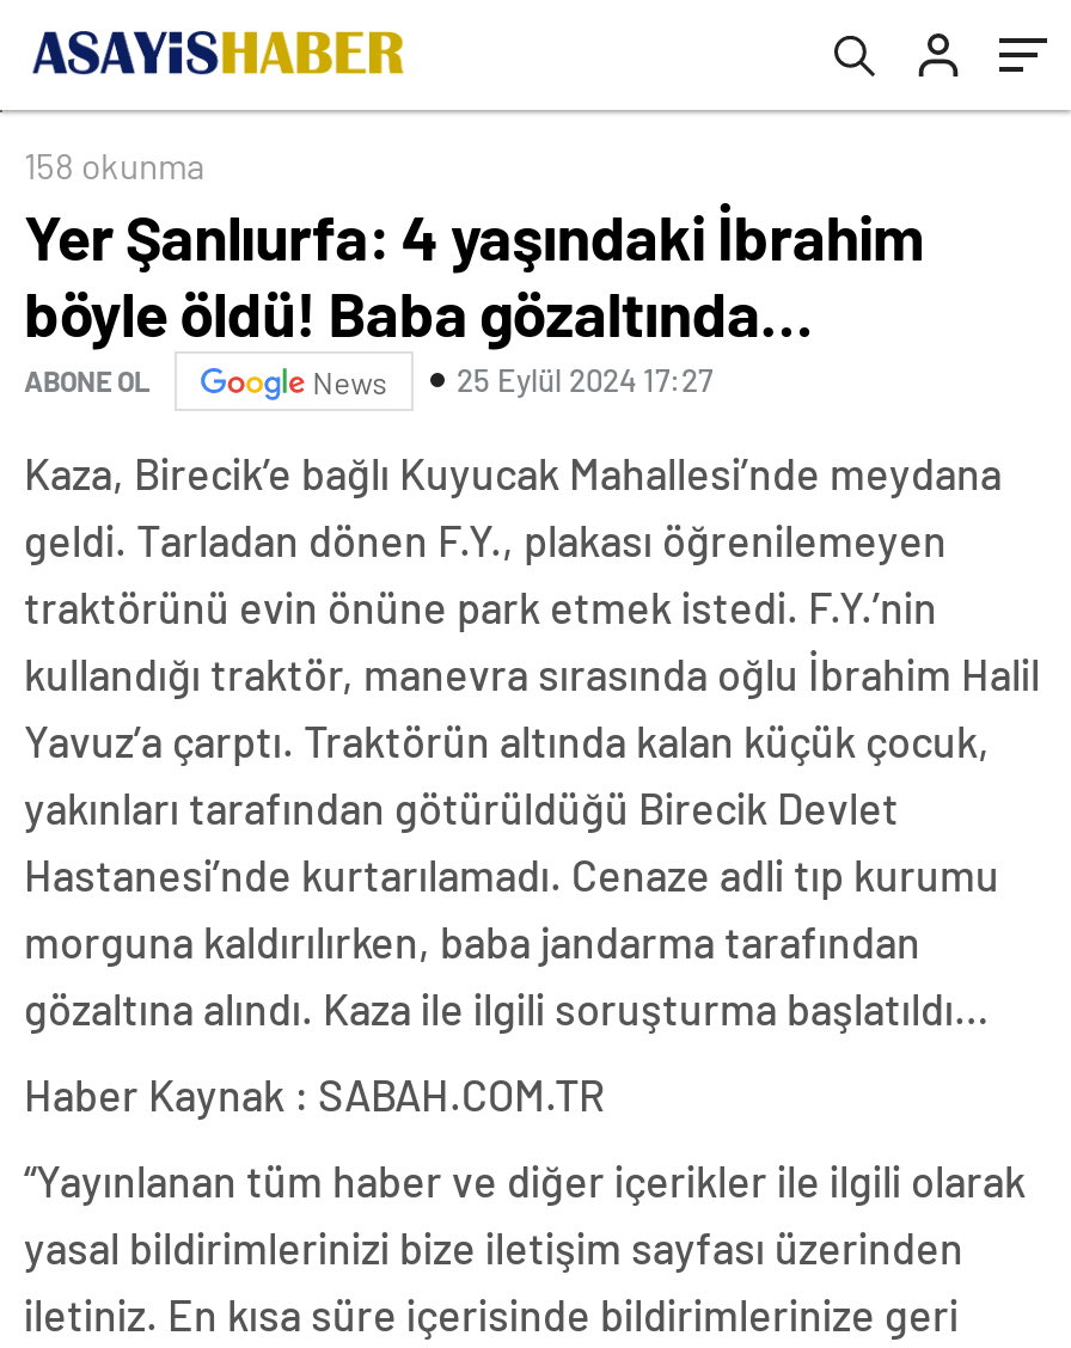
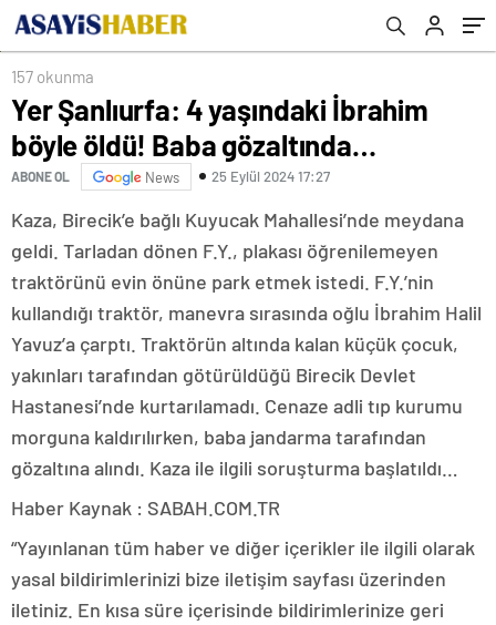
[24,142,206,185] 158 okunma -> [11,66,94,86] 157 okunma

